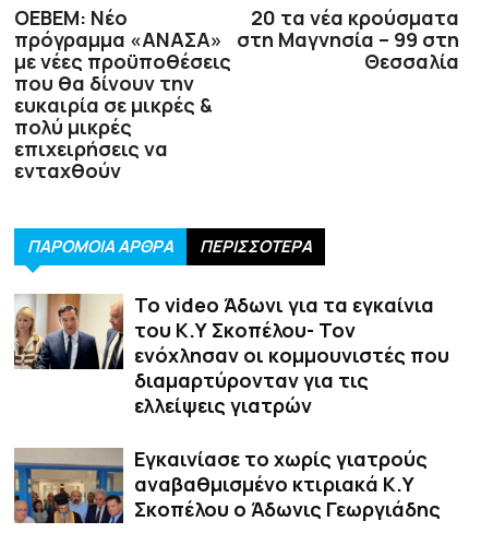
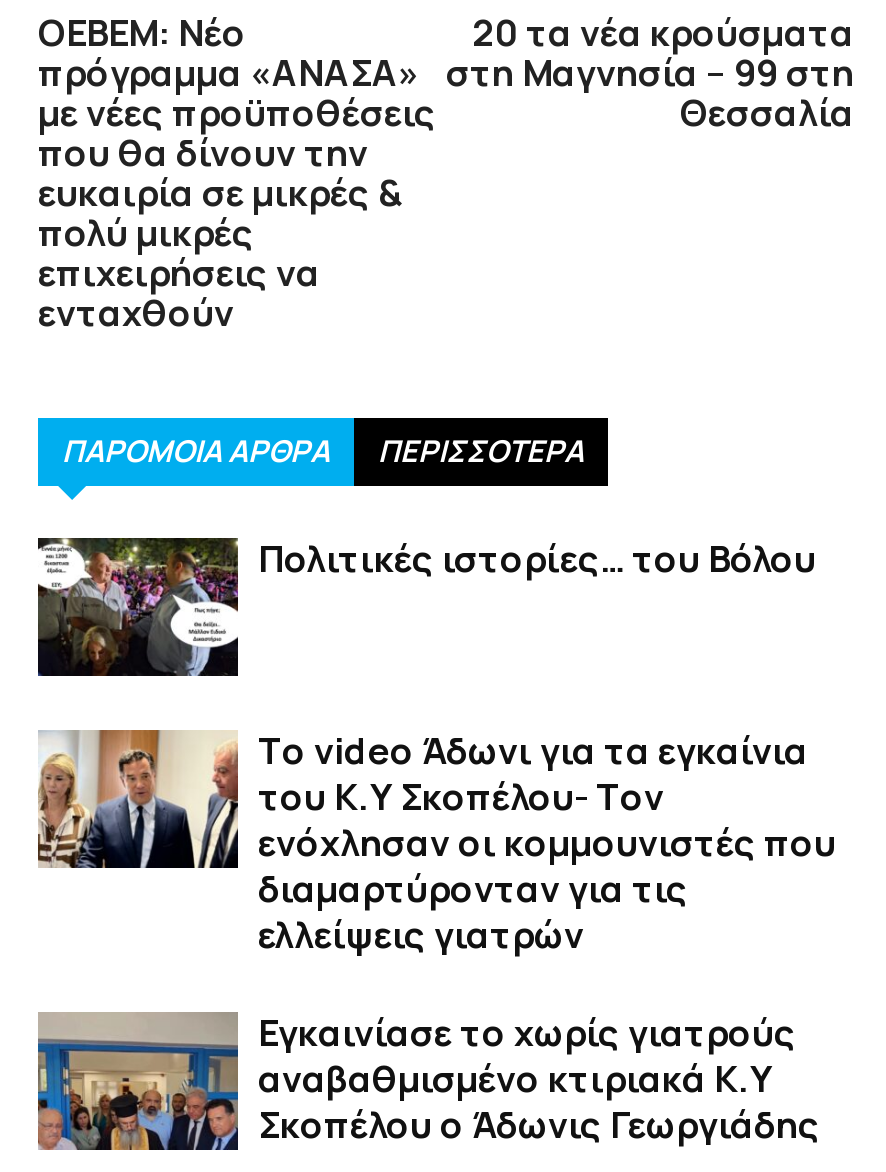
none -> [36,534,816,678] [image] | Πολιτικές ιστορίες… του Βόλου

